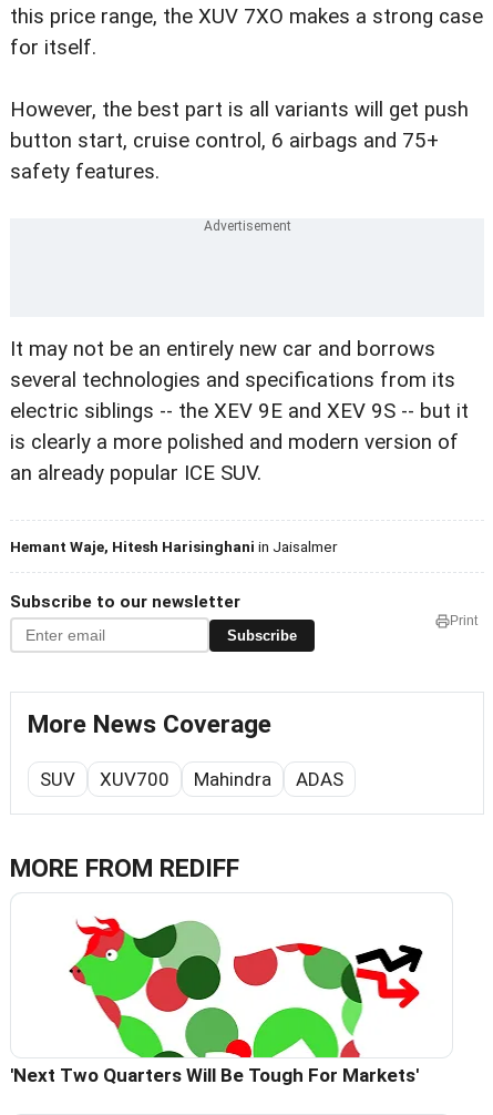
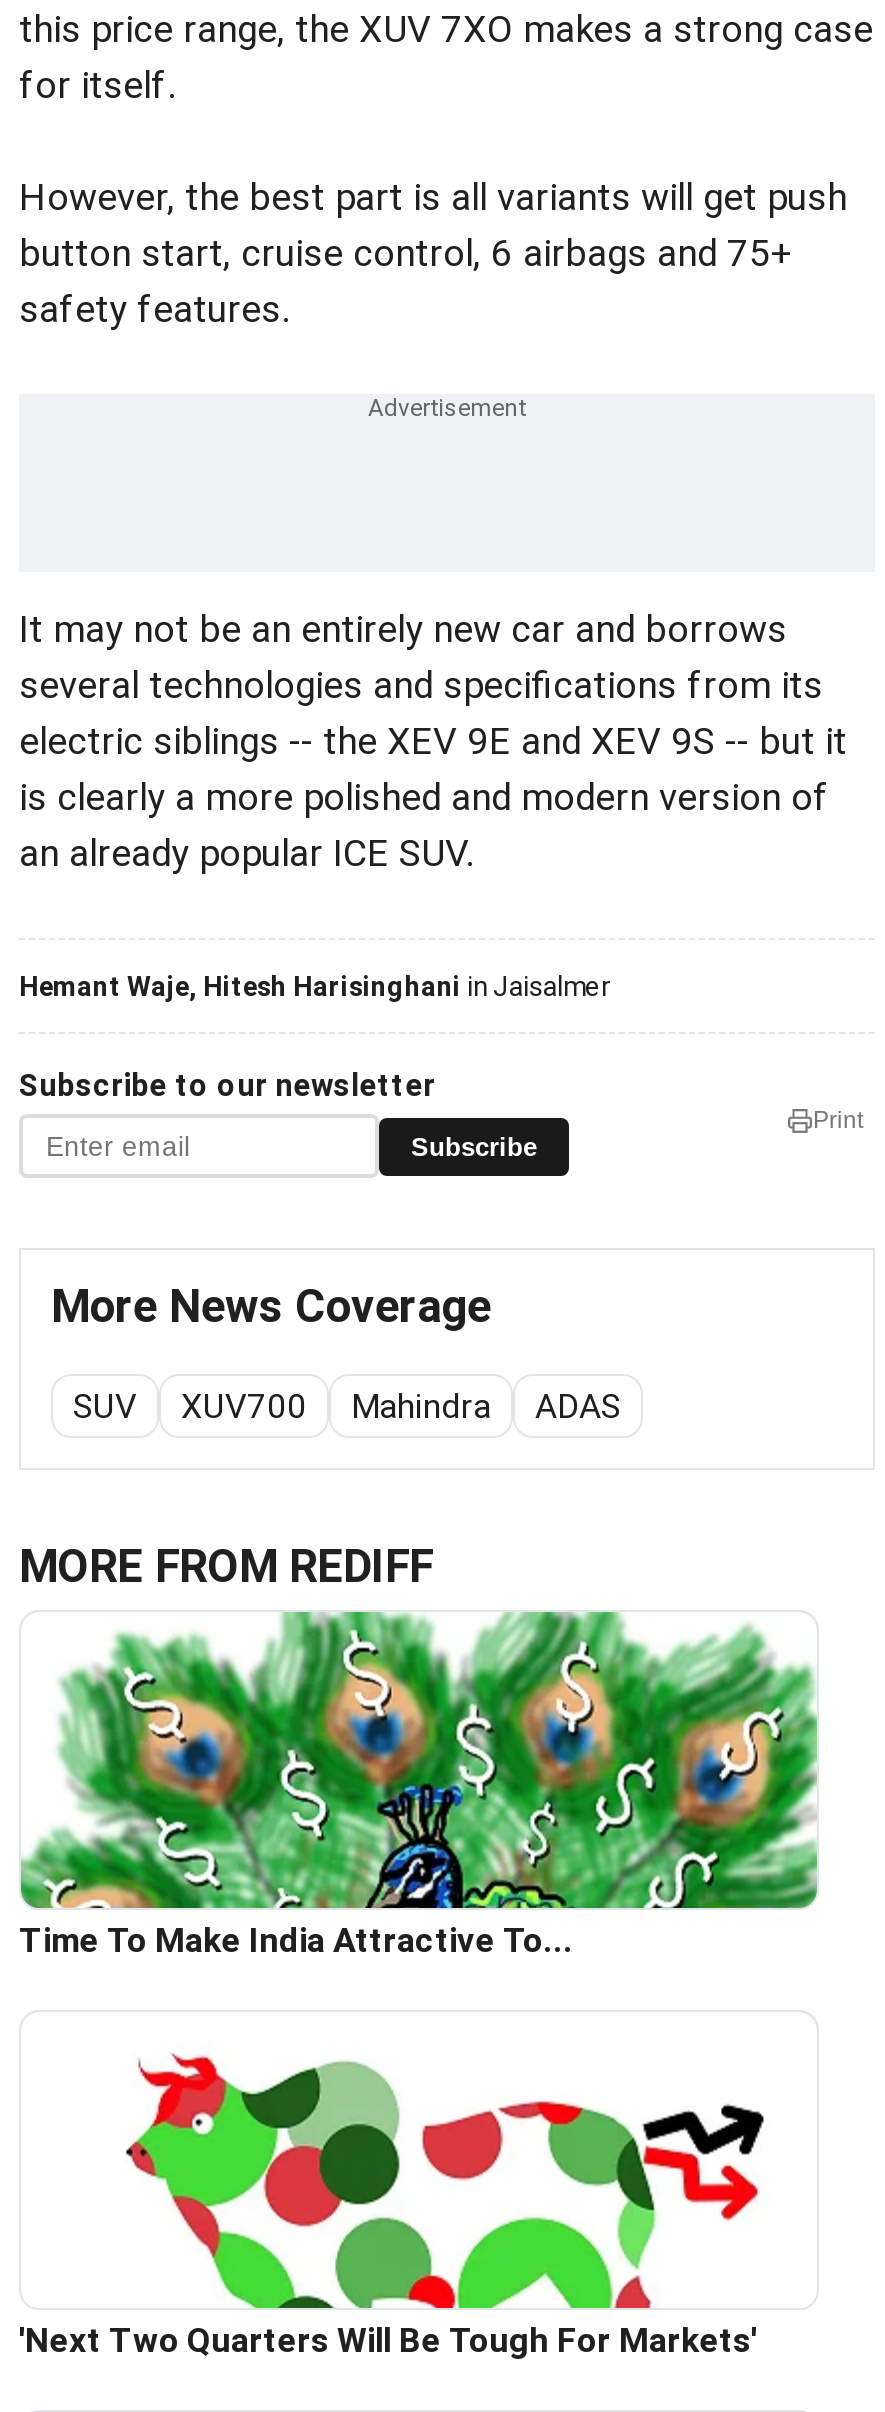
none -> [19,1610,819,1961] [image] | Time To Make India Attractive To...

